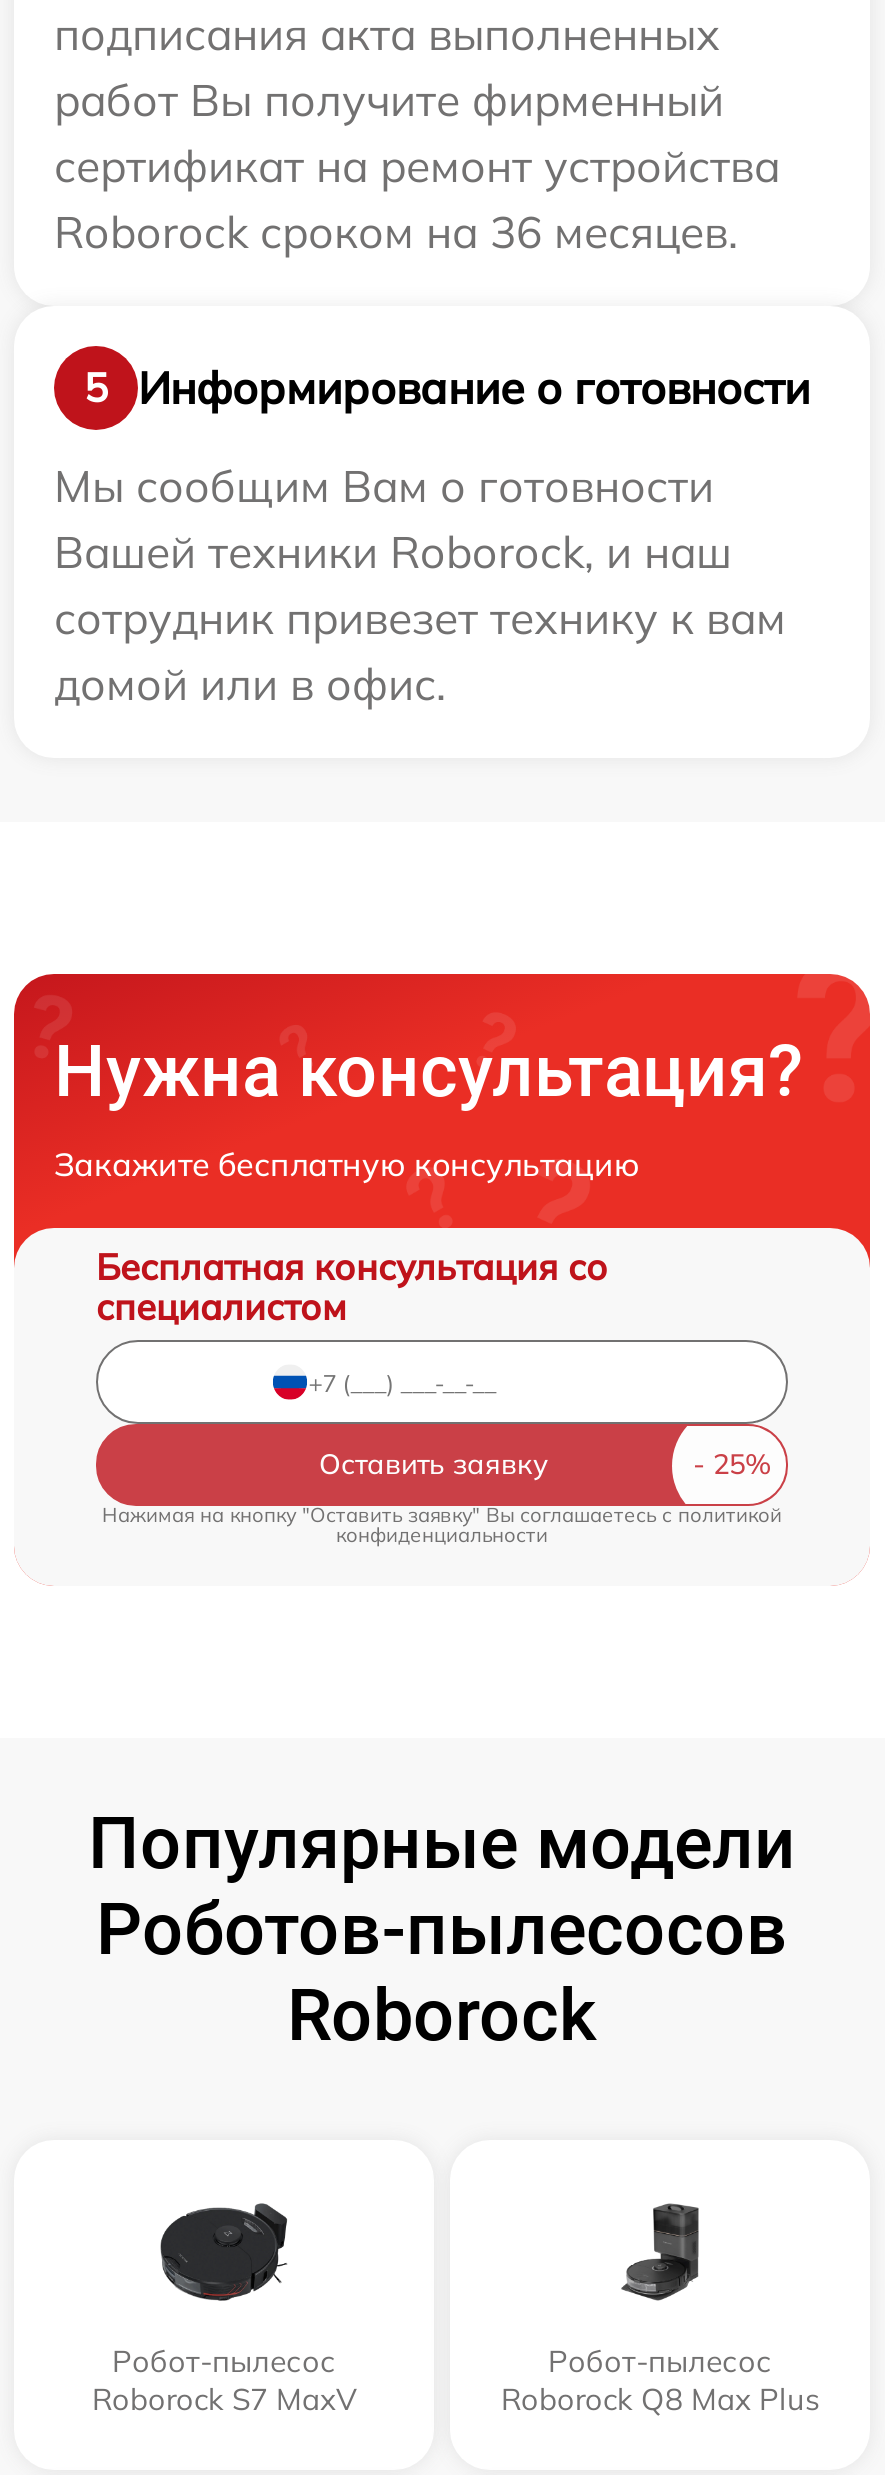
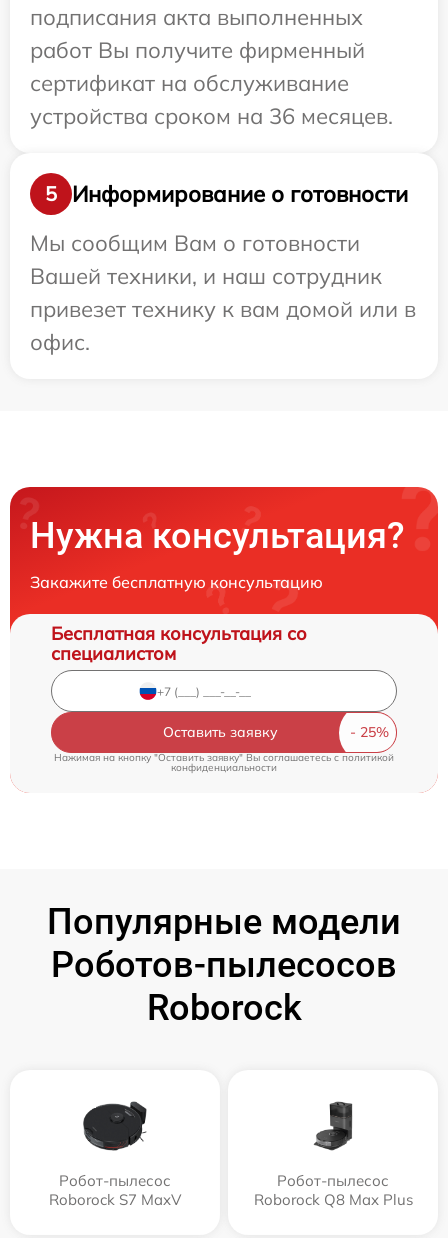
[54,138,780,260] сертификат на ремонт устройства | Roborock сроком на 36 месяцев. -> [30,69,393,130] сертификат на обслуживание | устройства сроком на 36 месяцев.
[54,524,786,712] Вашей техники Roborock, и наш | сотрудник привезет технику к вам | домой или в офис. -> [30,262,416,356] Вашей техники, и наш сотрудник | привезет технику к вам домой или в | офис.

